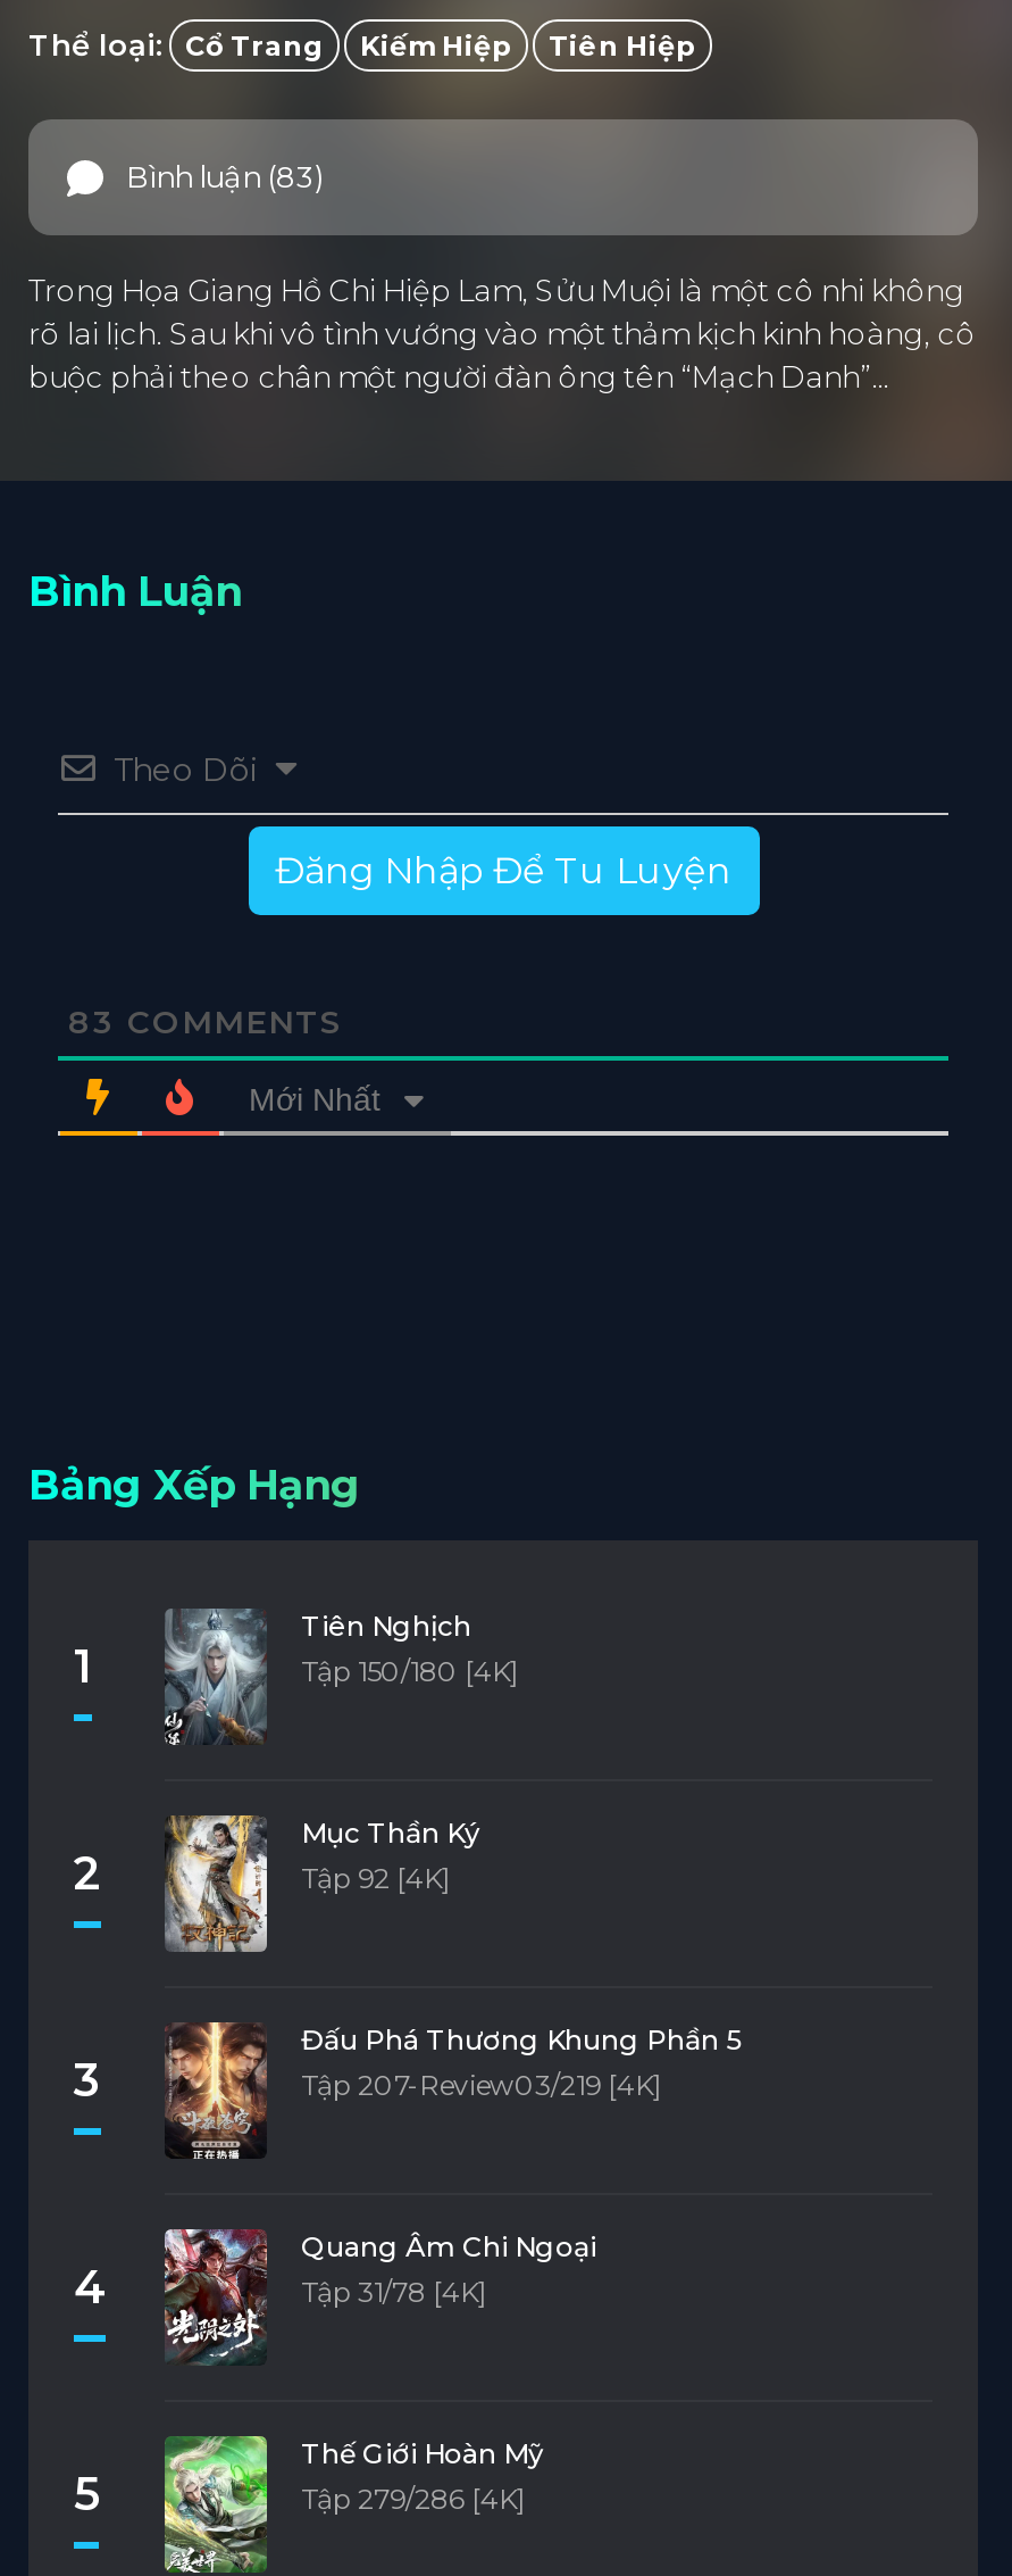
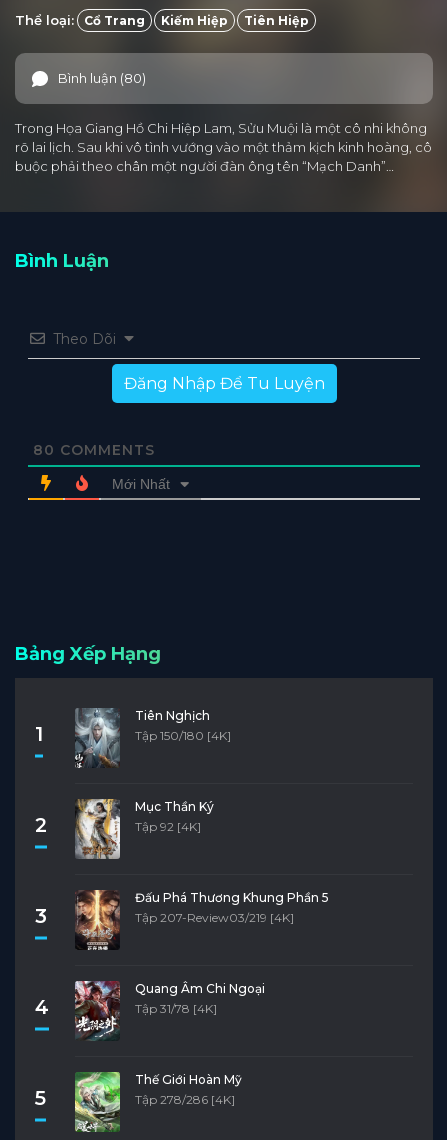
[126,158,324,194] Bình luận (83) -> [58,70,146,86] Bình luận (80)
[68,1001,343,1042] 83 COMMENTS -> [32,441,154,459] 80 COMMENTS
[301,2481,526,2515] Tập 279/286 [4K] -> [135,1092,235,1107] Tập 278/286 [4K]

